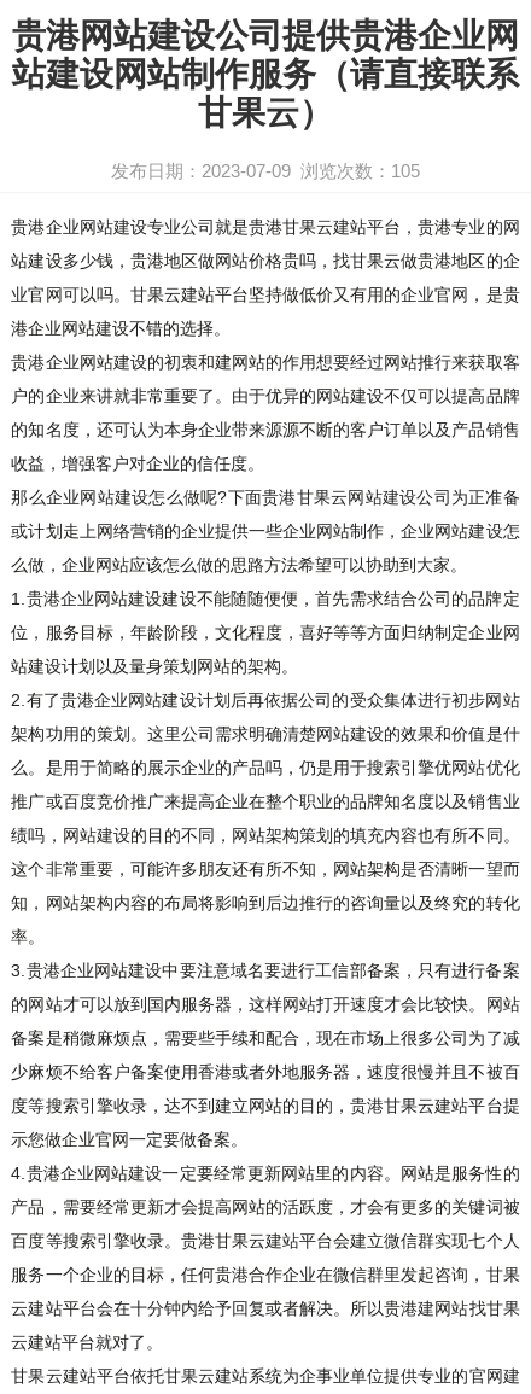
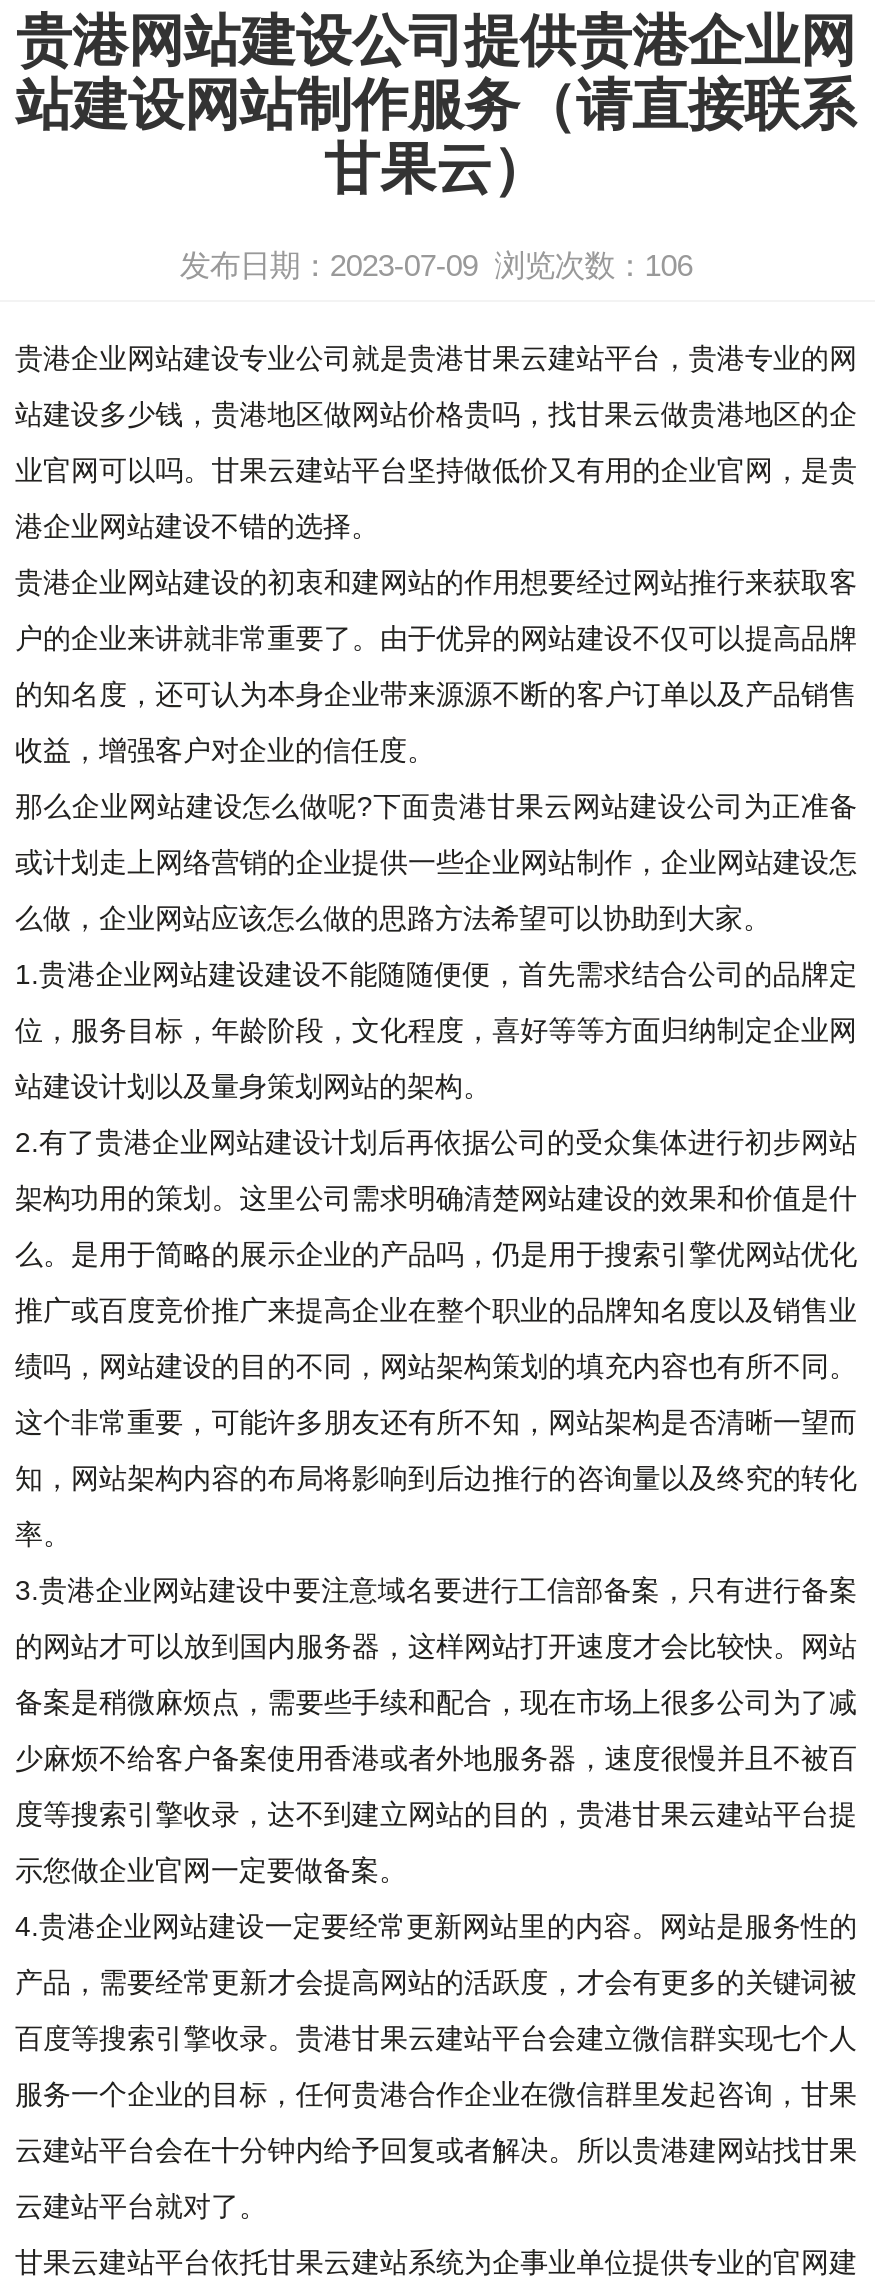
[111,161,420,181] 发布日期：2023-07-09 浏览次数：105 -> [180,248,692,282] 发布日期：2023-07-09 浏览次数：106

